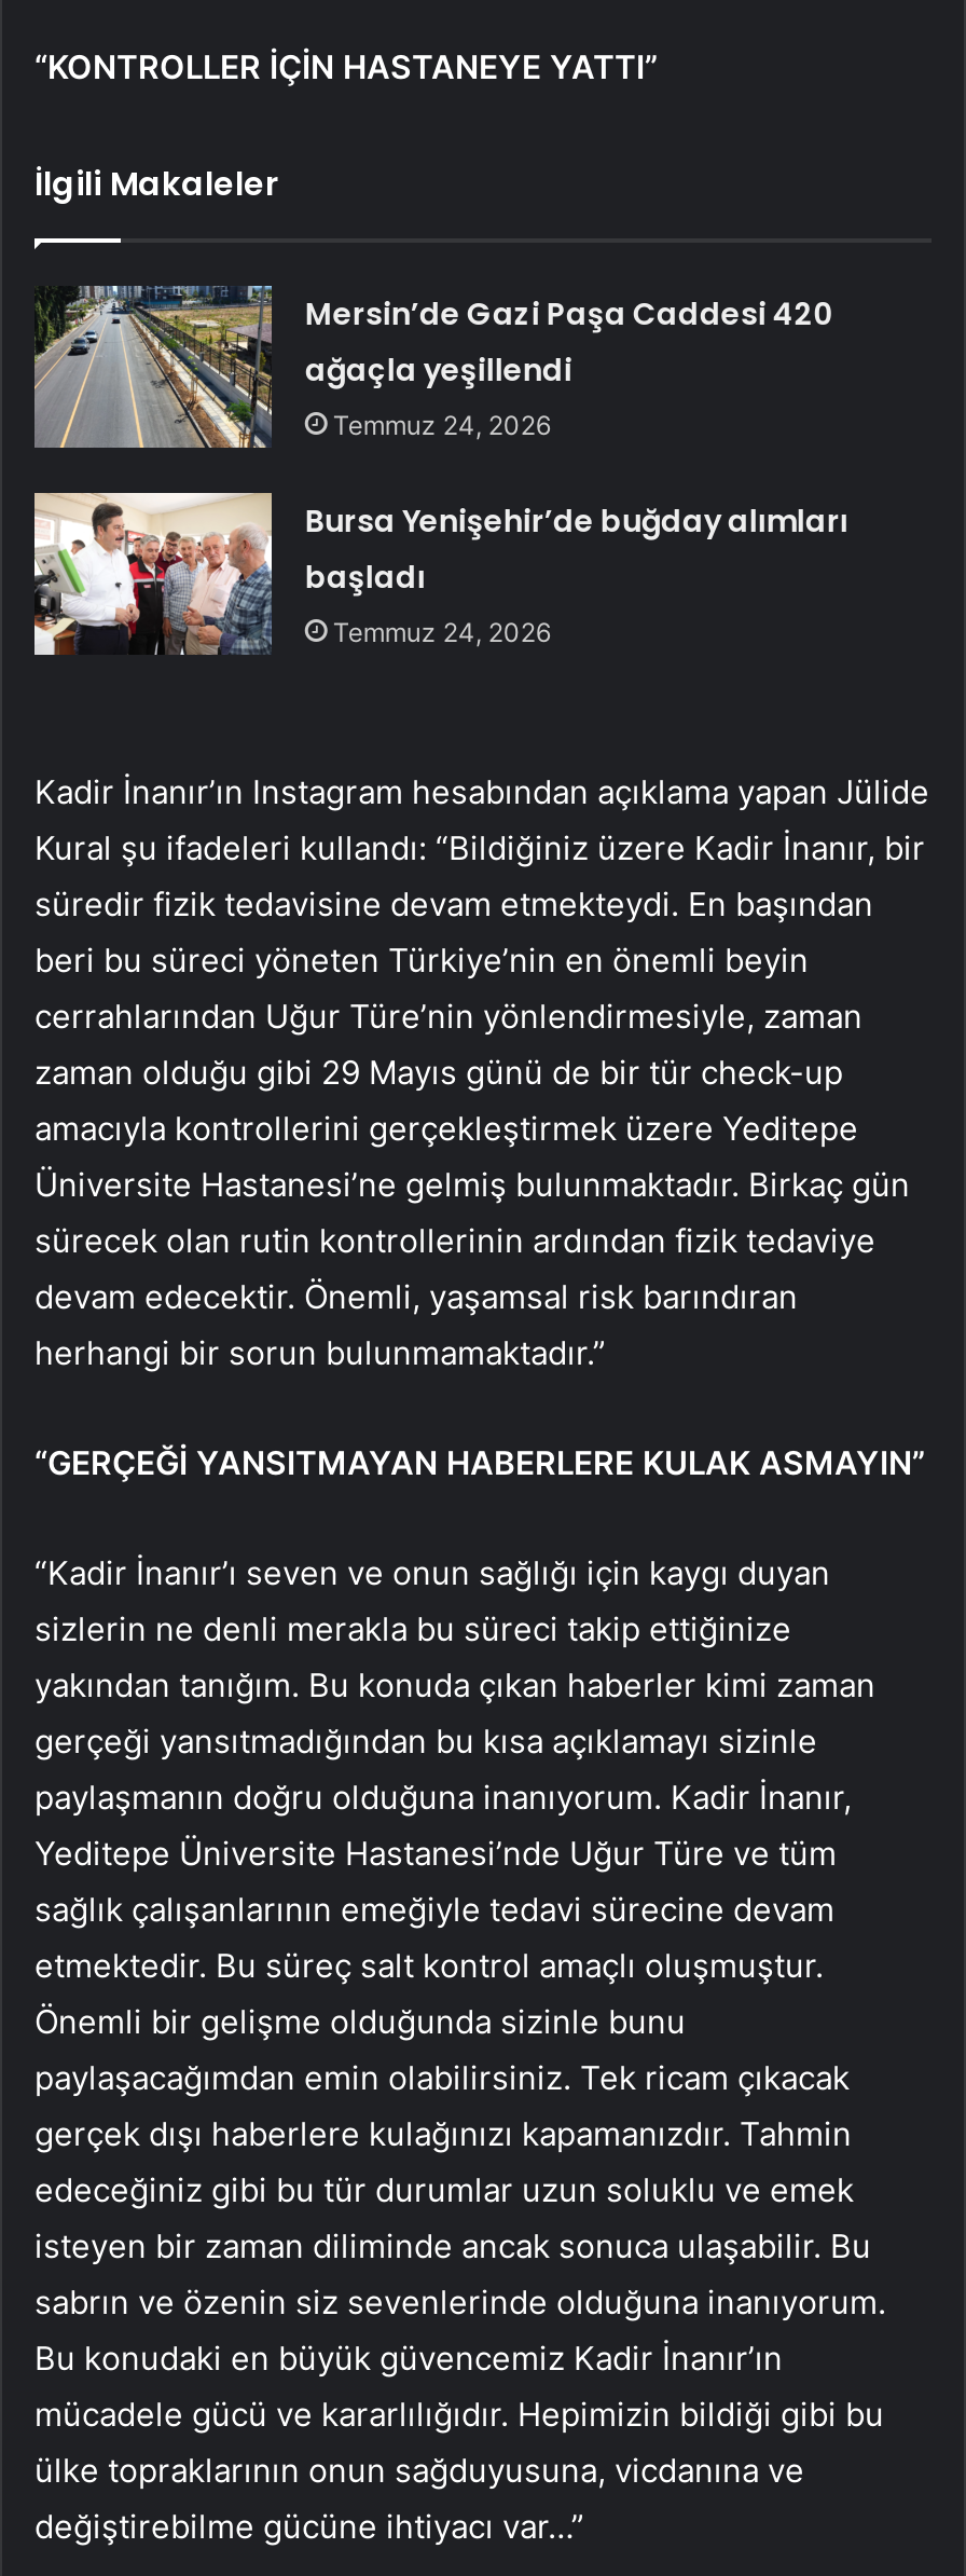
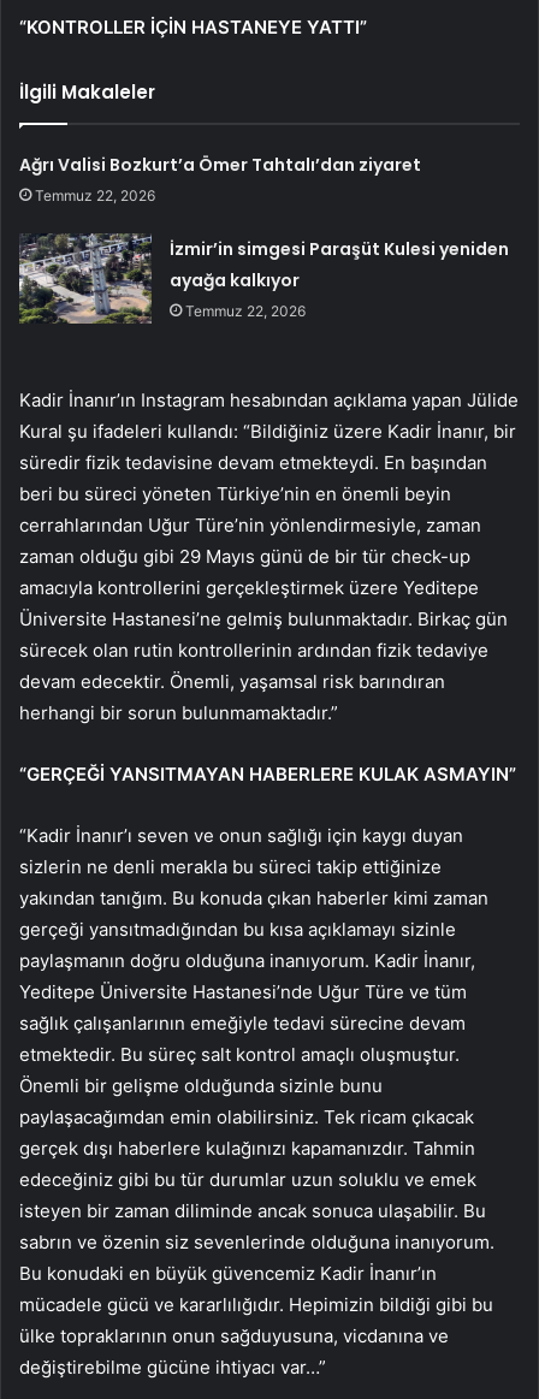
[305,293,835,441] Mersin’de Gazi Paşa Caddesi 420 | ağaçla yeşillendi | Temmuz 24, 2026 -> [20,153,421,205] Ağrı Valisi Bozkurt’a Ömer Tahtalı’dan ziyaret | Temmuz 22, 2026
[32,491,848,657] [image] | Bursa Yenişehir’de buğday alımları | başladı | Temmuz 24, 2026 -> [18,232,509,325] [image] | İzmir’in simgesi Paraşüt Kulesi yeniden | ayağa kalkıyor | Temmuz 22, 2026

